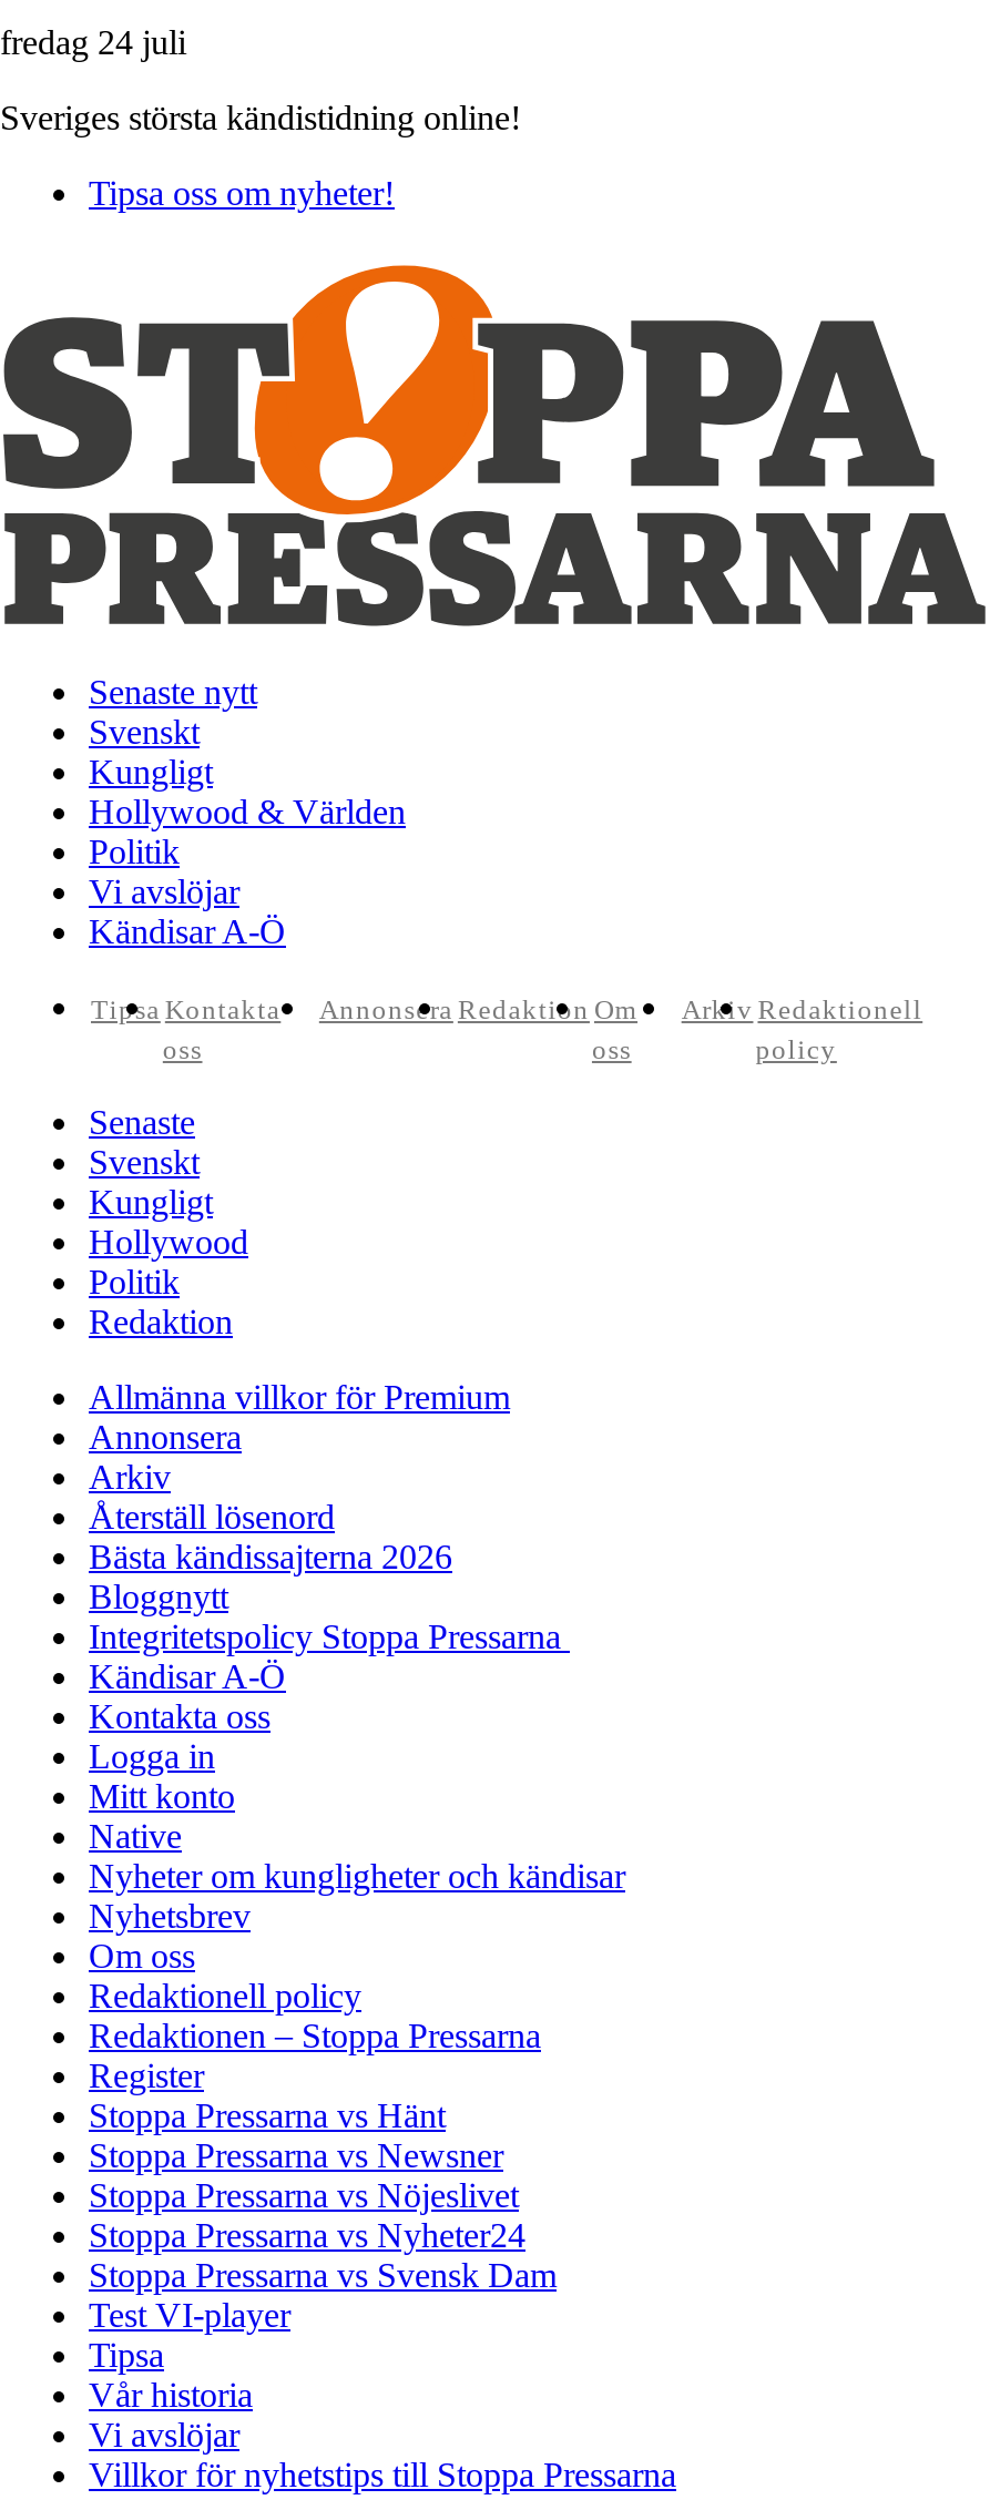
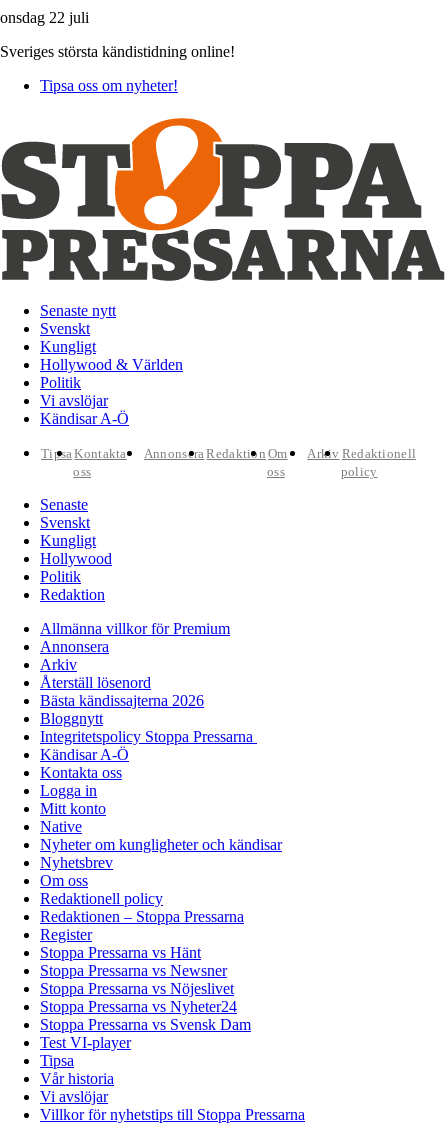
[0,23,186,61] fredag 24 juli -> [0,9,89,26] onsdag 22 juli

